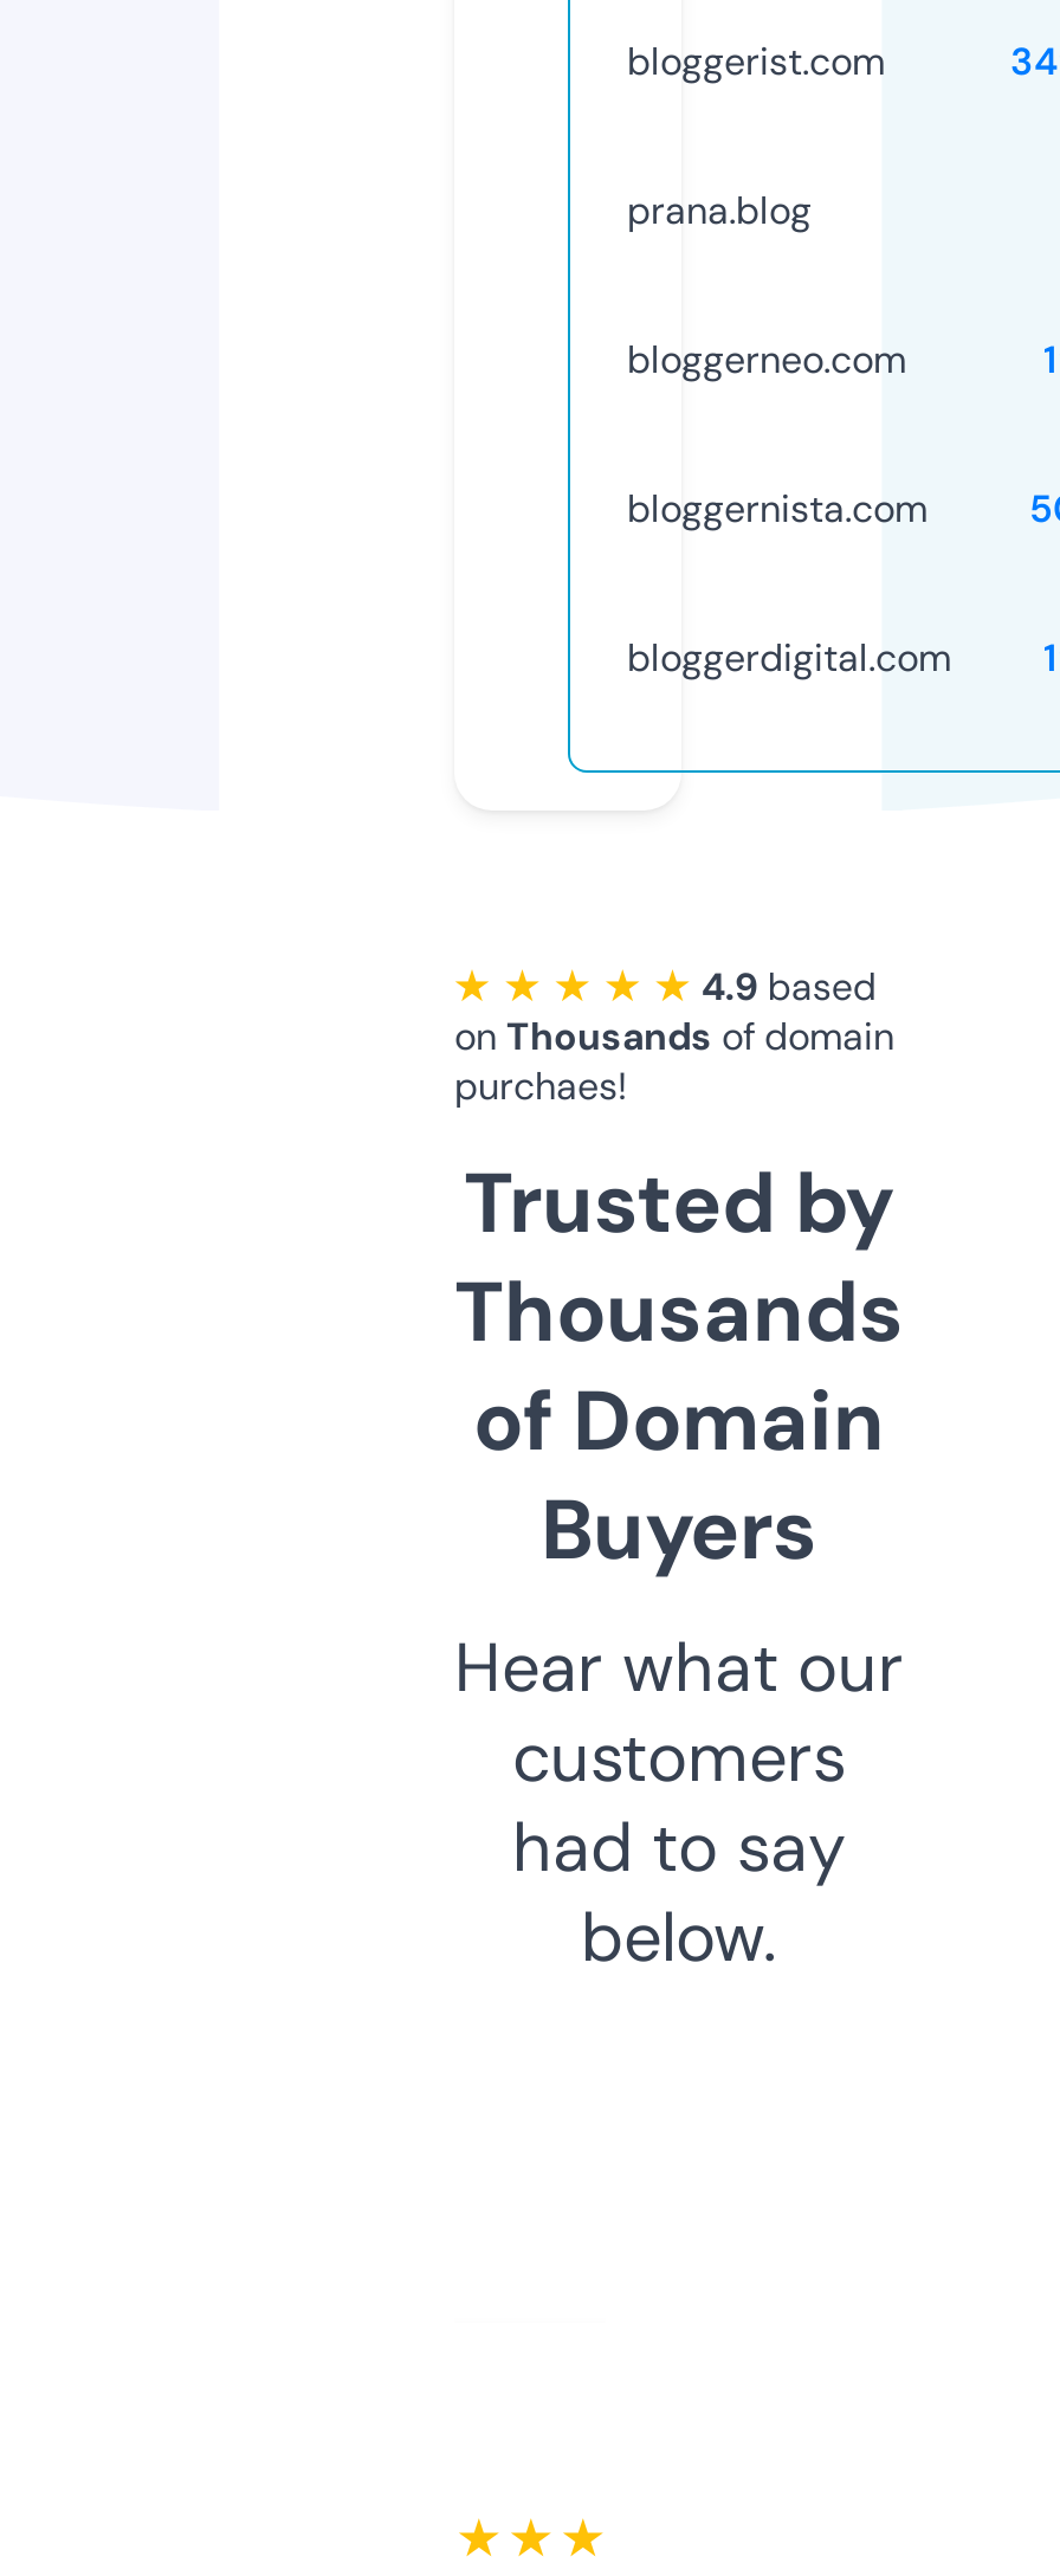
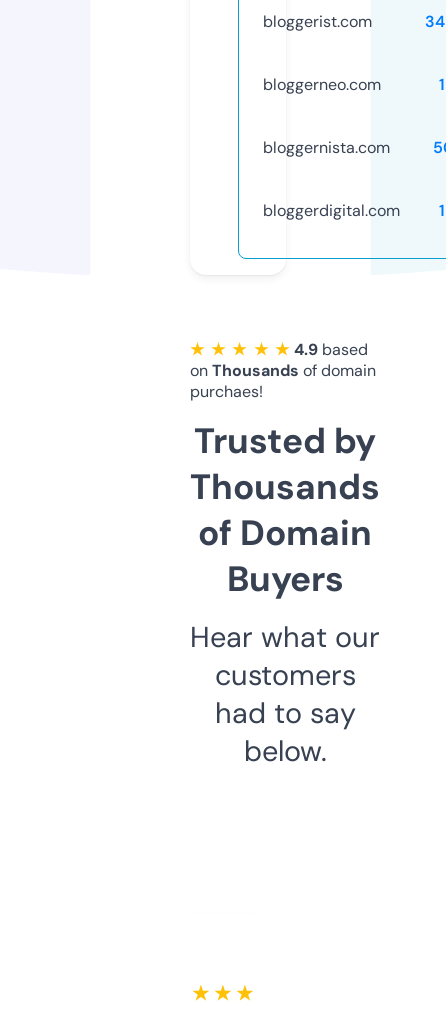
[627,185,812,235] prana.blog -> none

